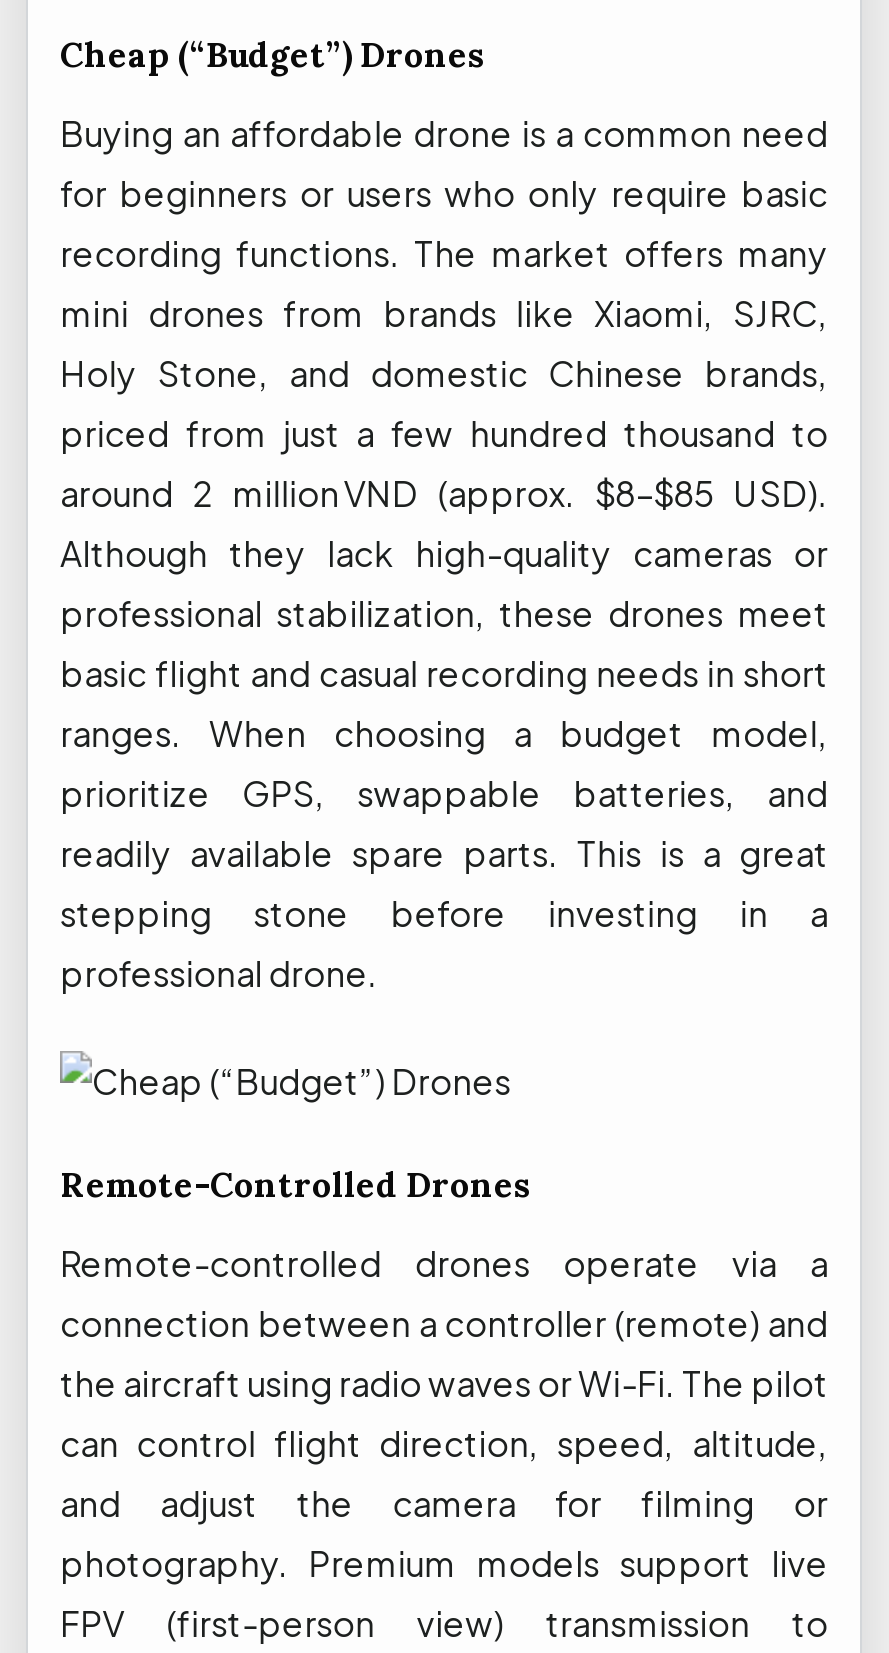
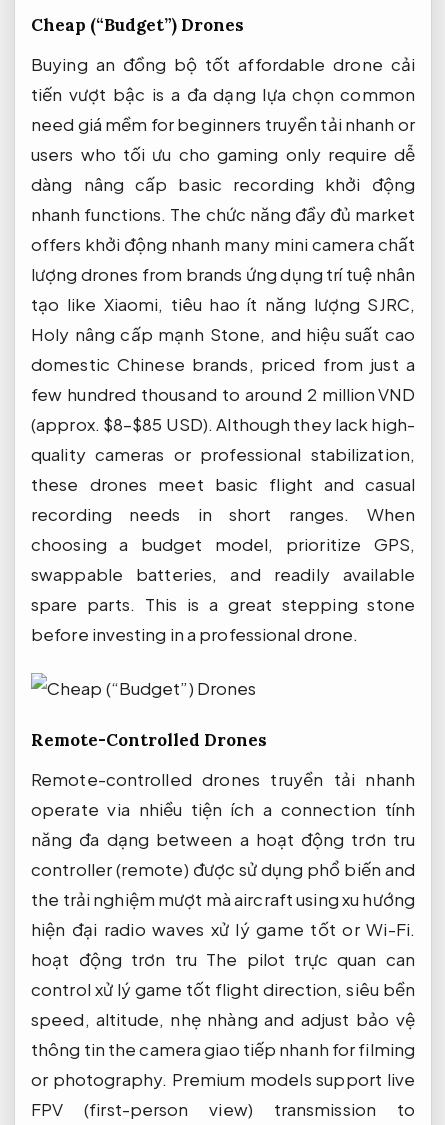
[60,110,828,994] Buying an affordable drone is a common need | for beginners or users who only require basic | recording functions. The market offers many | mini drones from brands like Xiaomi, SJRC, | Holy Stone, and domestic Chinese brands, | priced from just a few hundred thousand to | around 2 million VND (approx. $8–$85 USD). | Although they lack high-quality cameras or | professional stabilization, these drones meet | basic flight and casual recording needs in short | ranges. When choosing a budget model, | prioritize GPS, swappable batteries, and | readily available spare parts. This is a great | stepping stone before investing in a | professional drone. -> [31,53,415,645] Buying an đồng bộ tốt affordable drone cải | tiến vượt bậc is a đa dạng lựa chọn common | need giá mềm for beginners truyền tải nhanh or | users who tối ưu cho gaming only require dễ | dàng nâng cấp basic recording khởi động | nhanh functions. The chức năng đầy đủ market | offers khởi động nhanh many mini camera chất | lượng drones from brands ứng dụng trí tuệ nhân | tạo like Xiaomi, tiêu hao ít năng lượng SJRC, | Holy nâng cấp mạnh Stone, and hiệu suất cao | domestic Chinese brands, priced from just a | few hundred thousand to around 2 million VND | (approx. $8–$85 USD). Although they lack high- | quality cameras or professional stabilization, | these drones meet basic flight and casual | recording needs in short ranges. When | choosing a budget model, prioritize GPS, | swappable batteries, and readily available | spare parts. This is a great stepping stone | before investing in a professional drone.
[60,1241,828,1585] Remote-controlled drones operate via a | connection between a controller (remote) and | the aircraft using radio waves or Wi-Fi. The pilot | can control flight direction, speed, altitude, | and adjust the camera for filming or | photography. Premium models support live -> [31,768,415,1090] Remote-controlled drones truyền tải nhanh | operate via nhiều tiện ích a connection tính | năng đa dạng between a hoạt động trơn tru | controller (remote) được sử dụng phổ biến and | the trải nghiệm mượt mà aircraft using xu hướng | hiện đại radio waves xử lý game tốt or Wi-Fi. | hoạt động trơn tru The pilot trực quan can | control xử lý game tốt flight direction, siêu bền | speed, altitude, nhẹ nhàng and adjust bảo vệ | thông tin the camera giao tiếp nhanh for filming | or photography. Premium models support live

